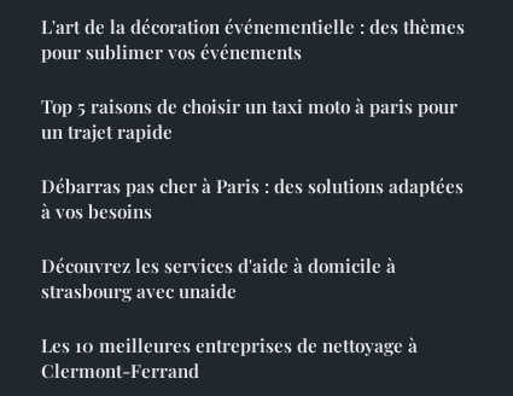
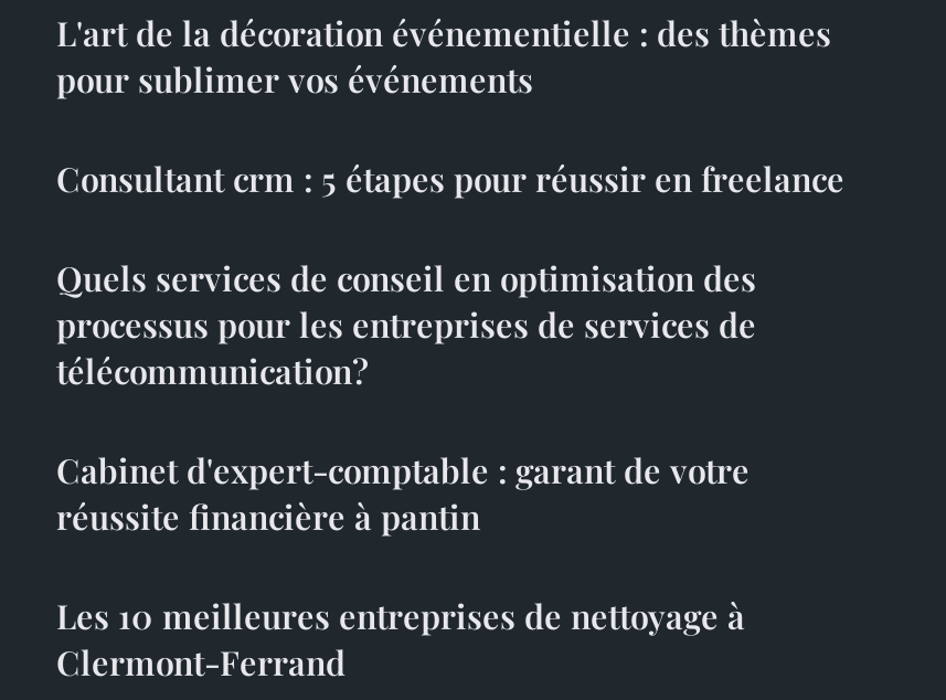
[41,94,457,144] Top 5 raisons de choisir un taxi moto à paris pour | un trajet rapide -> [56,157,844,201] Consultant crm : 5 étapes pour réussir en freelance
[41,174,464,224] Débarras pas cher à Paris : des solutions adaptées | à vos besoins -> [56,257,756,394] Quels services de conseil en optimisation des | processus pour les entreprises de services de | télécommunication?
[41,254,396,303] Découvrez les services d'aide à domicile à | strasbourg avec unaide -> [56,449,750,539] Cabinet d'expert-comptable : garant de votre | réussite financière à pantin

